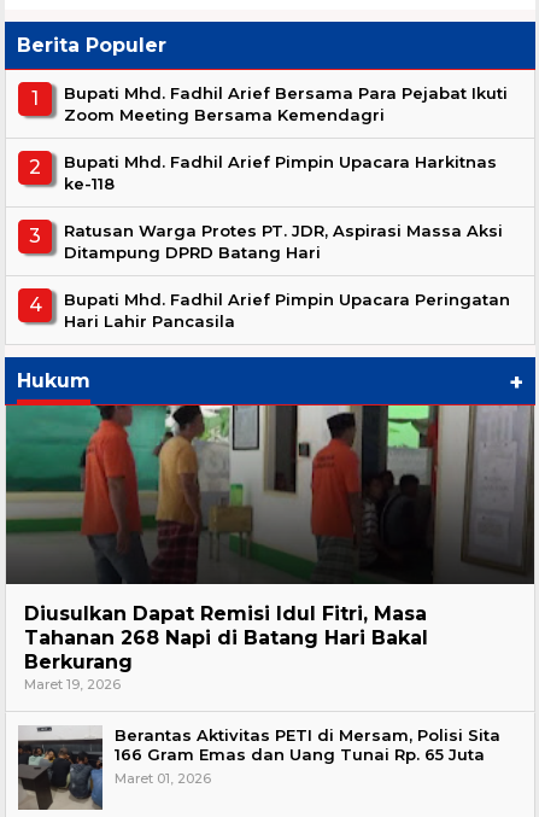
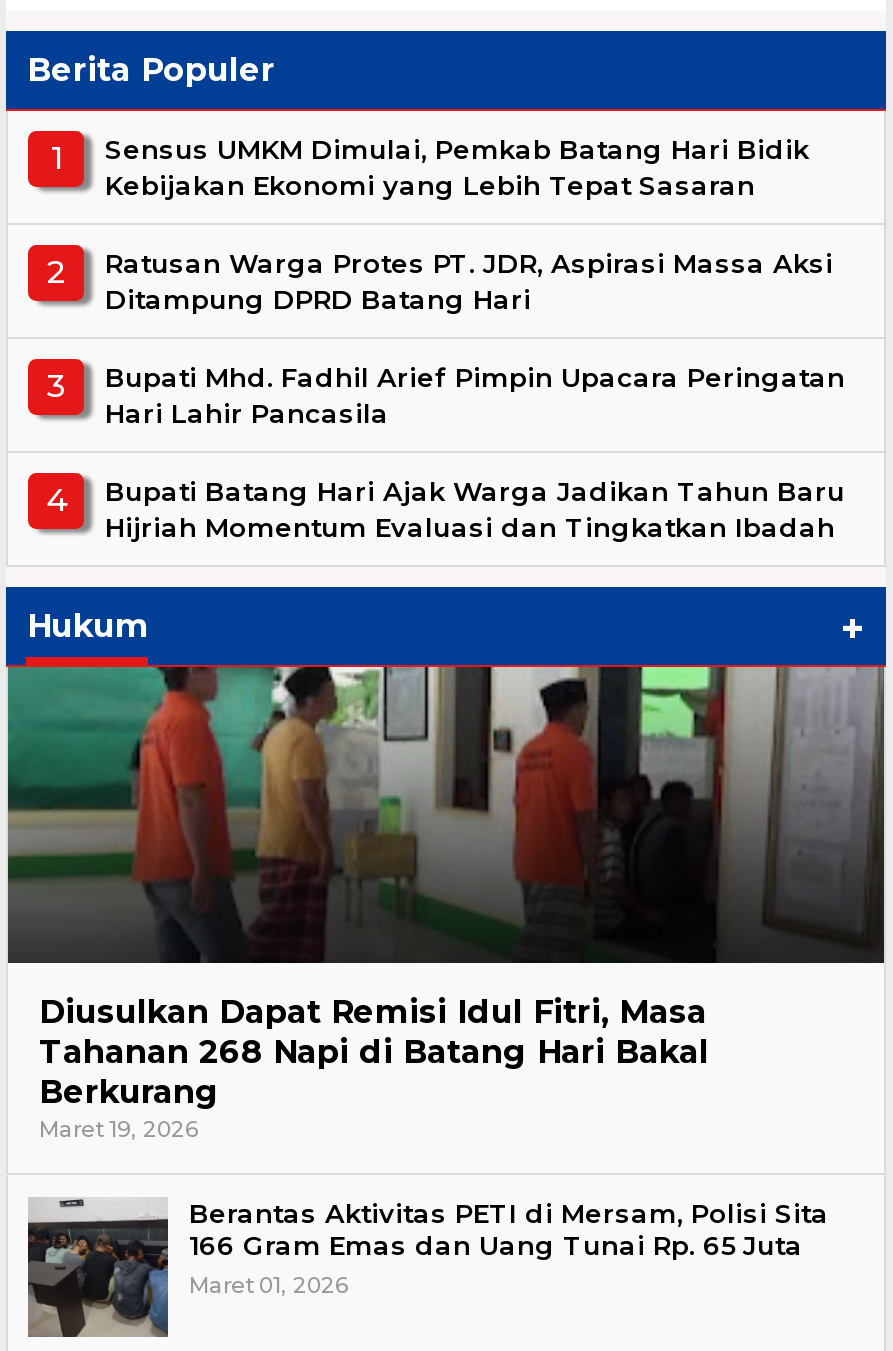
[65,84,508,194] Bupati Mhd. Fadhil Arief Bersama Para Pejabat Ikuti | Zoom Meeting Bersama Kemendagri | Bupati Mhd. Fadhil Arief Pimpin Upacara Harkitnas | ke-118 -> [105,134,809,202] Sensus UMKM Dimulai, Pemkab Batang Hari Bidik | Kebijakan Ekonomi yang Lebih Tepat Sasaran
moved [65,221,511,331] -> [105,248,845,430]: Ratusan Warga Protes PT. JDR, Aspirasi Massa Aksi | Ditampung DPRD Batang Hari | Bupati Mhd. Fadhil Arief Pimpin Upacara Peringatan | Hari Lahir Pancasila
none -> [105,476,845,544] Bupati Batang Hari Ajak Warga Jadikan Tahun Baru | Hijriah Momentum Evaluasi dan Tingkatkan Ibadah

